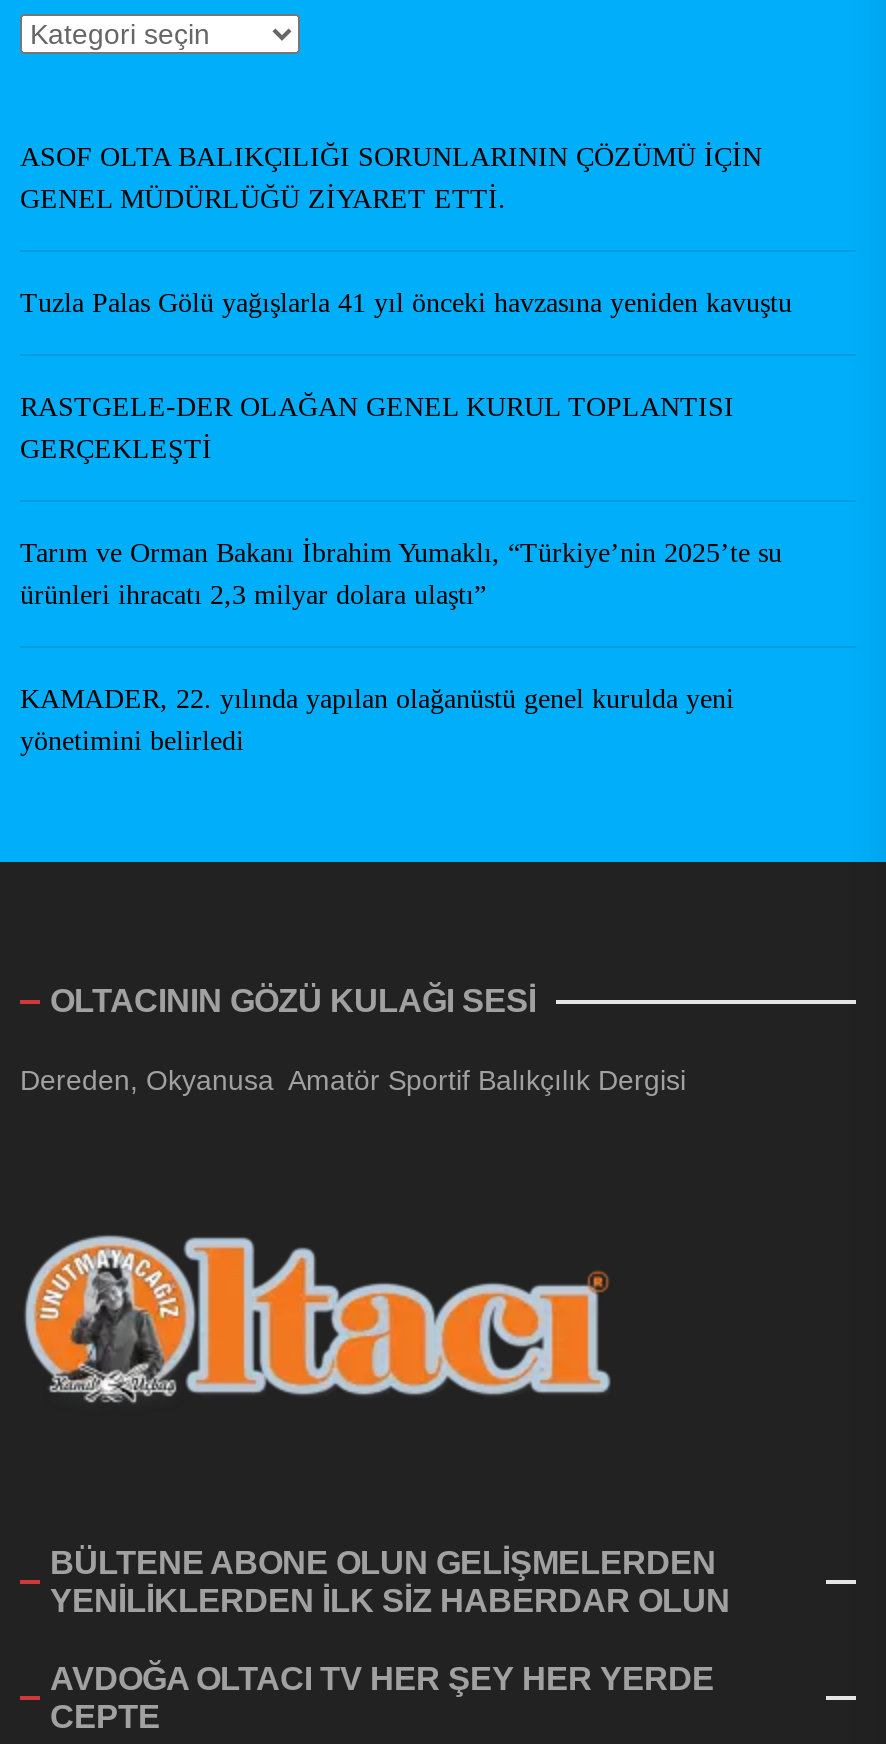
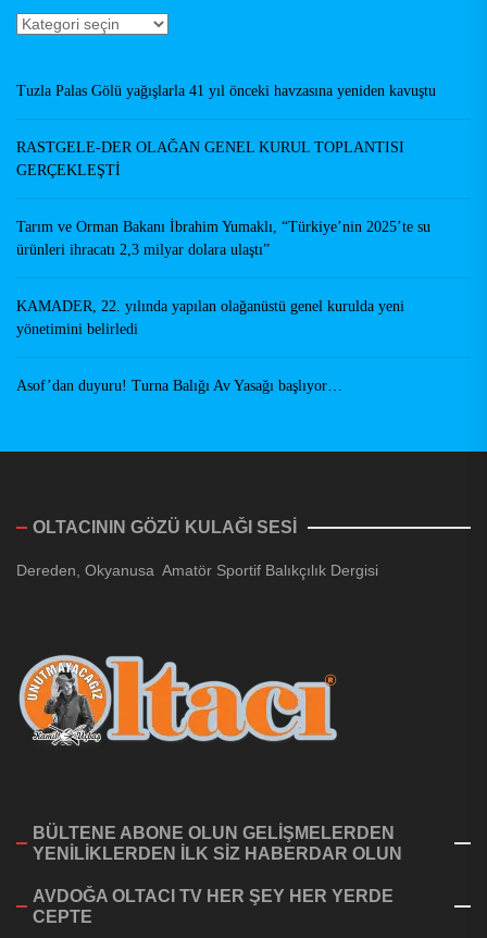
[20,143,762,215] ASOF OLTA BALIKÇILIĞI SORUNLARININ ÇÖZÜMÜ İÇİN | GENEL MÜDÜRLÜĞÜ ZİYARET ETTİ. -> none
moved [20,289,792,757] -> [16,83,436,338]: Tuzla Palas Gölü yağışlarla 41 yıl önceki havzasına yeniden kavuştu | RASTGELE-DER OLAĞAN GENEL KURUL TOPLANTISI | GERÇEKLEŞTİ | Tarım ve Orman Bakanı İbrahim Yumaklı, “Türkiye’nin 2025’te su | ürünleri ihracatı 2,3 milyar dolara ulaştı” | KAMADER, 22. yılında yapılan olağanüstü genel kurulda yeni | yönetimini belirledi
none -> [16,378,342,394] Asof’dan duyuru! Turna Balığı Av Yasağı başlıyor…

